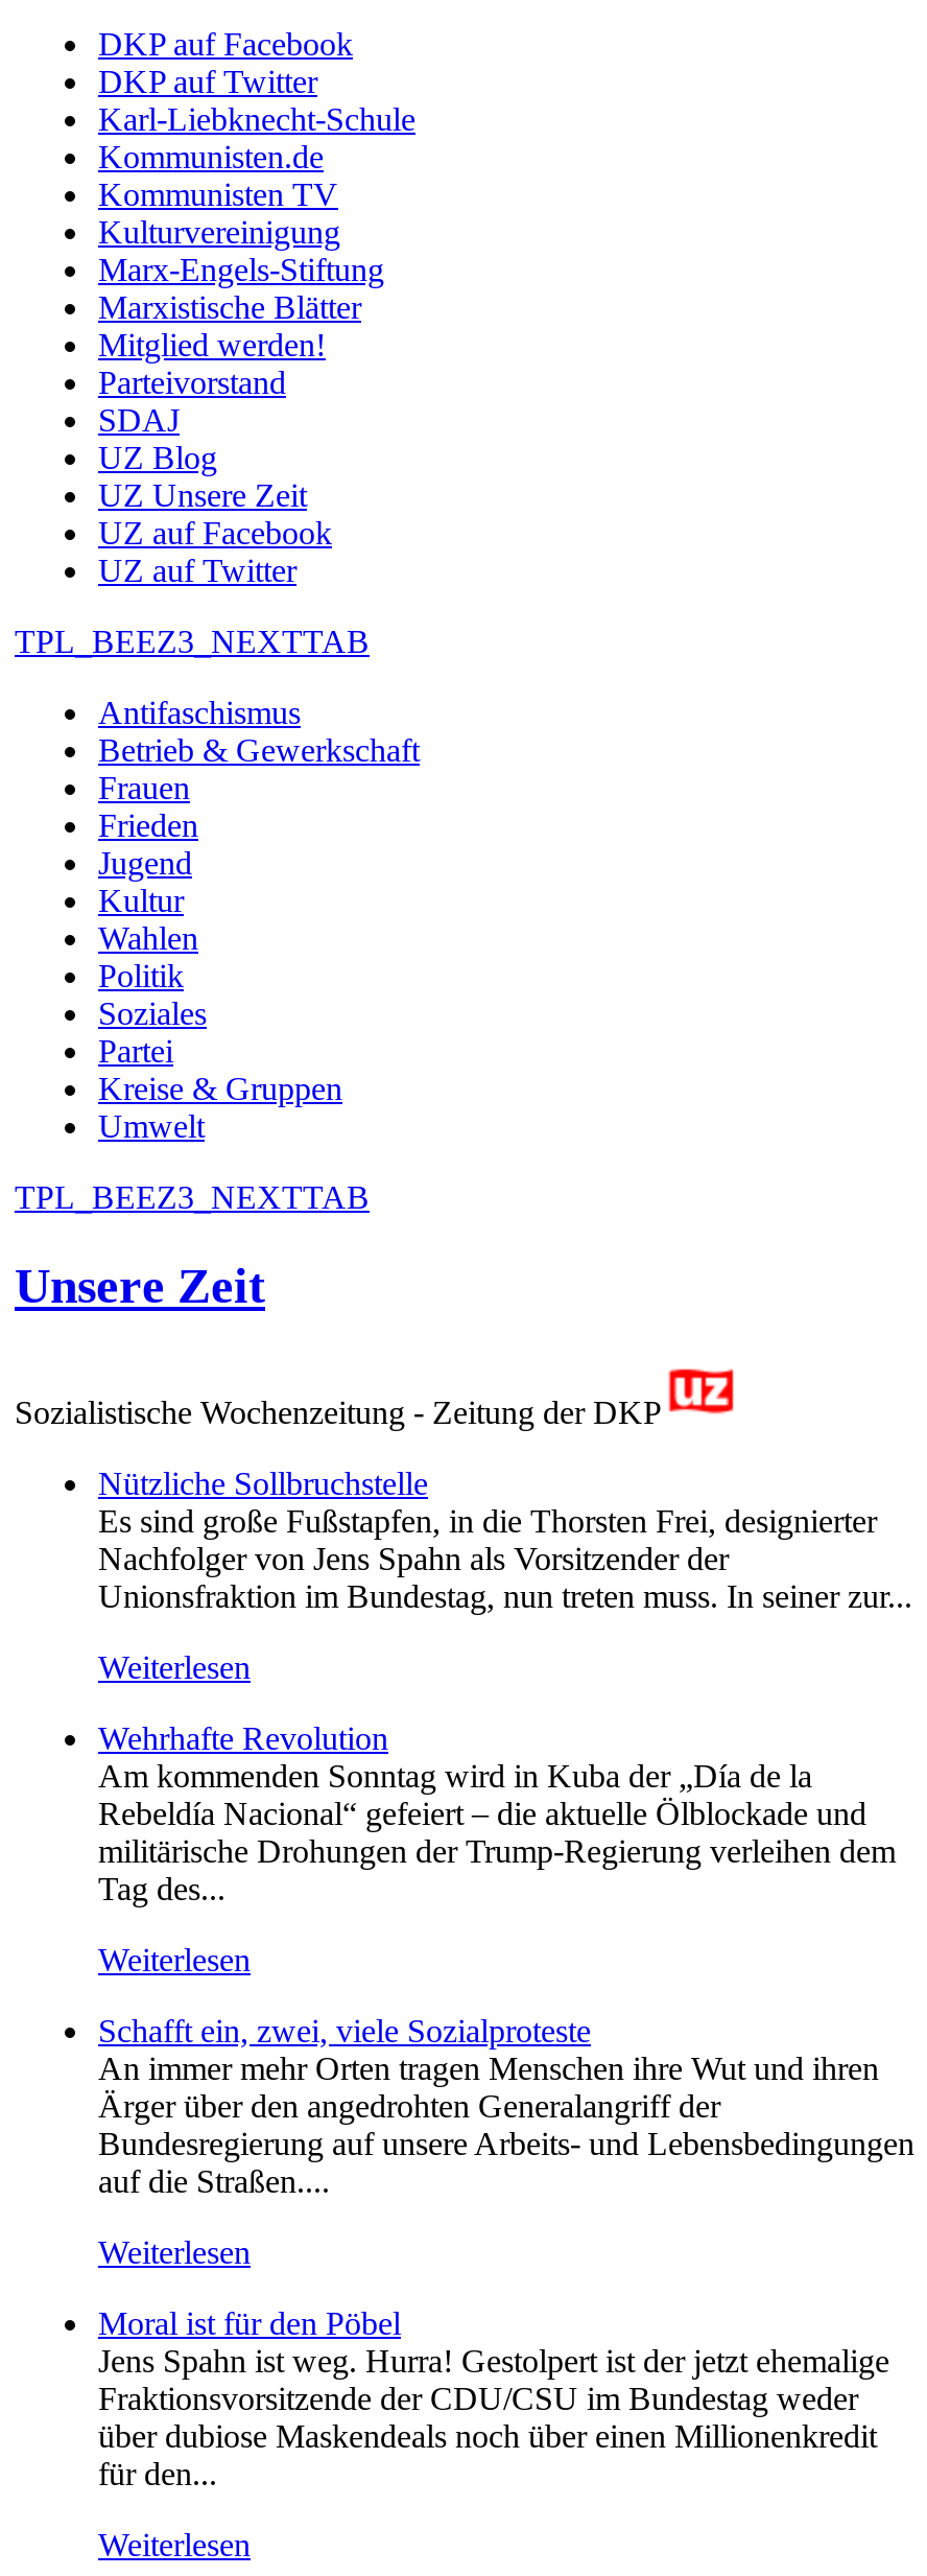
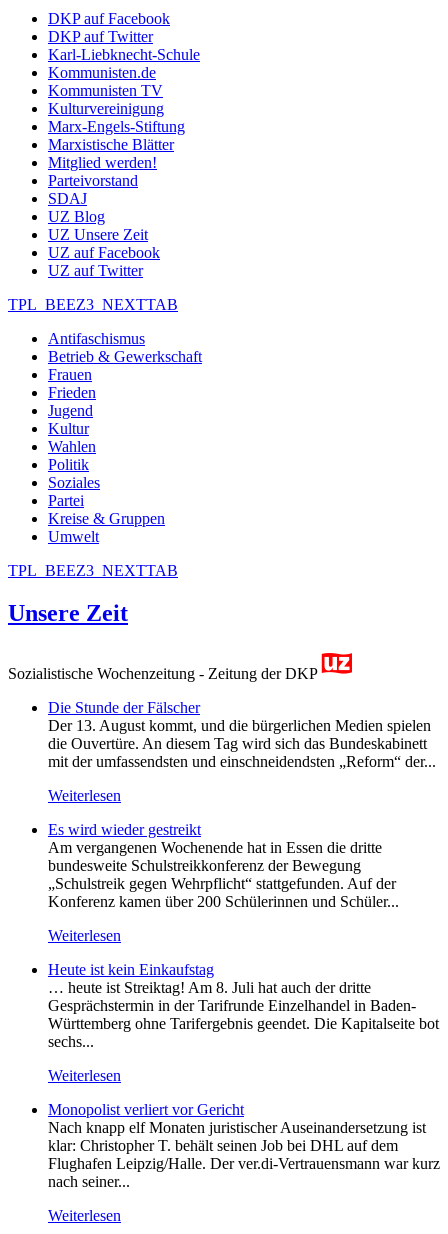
[98,1465,912,1613] Nützliche Sollbruchstelle | Es sind große Fußstapfen, in die Thorsten Frei, designierter | Nachfolger von Jens Spahn als Vorsitzender der | Unionsfraktion im Bundestag, nun treten muss. In seiner zur... -> [48,699,436,770] Die Stunde der Fälscher | Der 13. August kommt, und die bürgerlichen Medien spielen | die Ouvertüre. An diesem Tag wird sich das Bundeskabinett | mit der umfassendsten und einschneidendsten „Reform“ der...
[98,1720,896,1906] Wehrhafte Revolution | Am kommenden Sonntag wird in Kuba der „Día de la | Rebeldía Nacional“ gefeiert – die aktuelle Ölblockade und | militärische Drohungen der Trump-Regierung verleihen dem | Tag des... -> [48,821,399,910] Es wird wieder gestreikt | Am vergangenen Wochenende hat in Essen die dritte | bundesweite Schulstreikkonferenz der Bewegung | „Schulstreik gegen Wehrpflicht“ stattgefunden. Auf der | Konferenz kamen über 200 Schülerinnen und Schüler...
[98,2012,914,2198] Schafft ein, zwei, viele Sozialproteste | An immer mehr Orten tragen Menschen ihre Wut und ihren | Ärger über den angedrohten Generalangriff der | Bundesregierung auf unsere Arbeits- und Lebensbedingungen | auf die Straßen.... -> [48,961,439,1050] Heute ist kein Einkaufstag | … heute ist Streiktag! Am 8. Juli hat auch der dritte | Gesprächstermin in der Tarifrunde Einzelhandel in Baden- | Württemberg ohne Tarifergebnis geendet. Die Kapitalseite bot | sechs...
[98,2305,889,2491] Moral ist für den Pöbel | Jens Spahn ist weg. Hurra! Gestolpert ist der jetzt ehemalige | Fraktionsvorsitzende der CDU/CSU im Bundestag weder | über dubiose Maskendeals noch über einen Millionenkredit | für den... -> [48,1101,440,1190] Monopolist verliert vor Gericht | Nach knapp elf Monaten juristischer Auseinandersetzung ist | klar: Christopher T. behält seinen Job bei DHL auf dem | Flughafen Leipzig/Halle. Der ver.di-Vertrauensmann war kurz | nach seiner...

